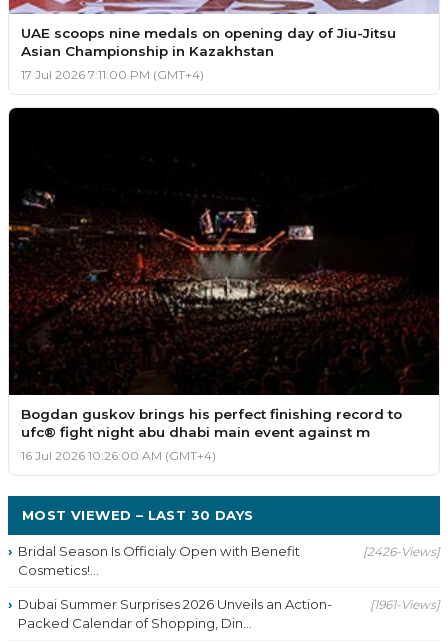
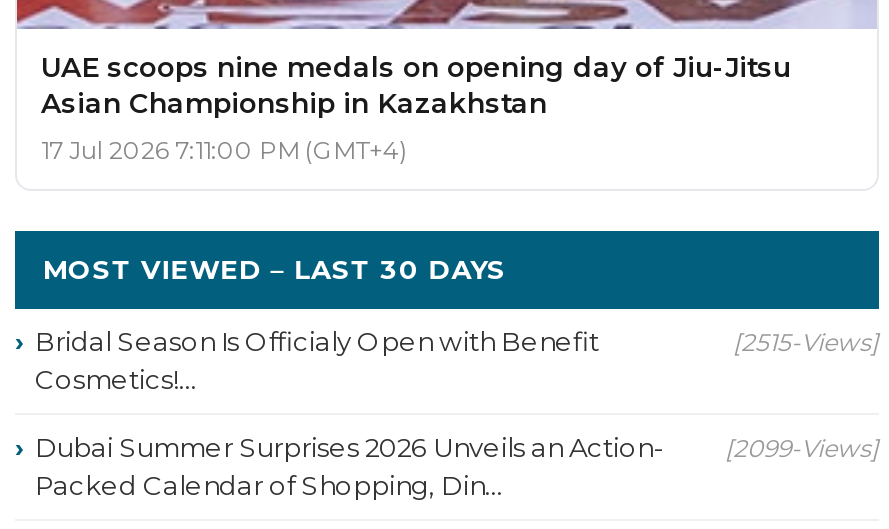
[8,107,440,463] [image] | Bogdan guskov brings his perfect finishing record to | ufc® fight night abu dhabi main event against m | 16 Jul 2026 10:26:00 AM (GMT+4) -> none
[363,544,440,559] [2426-Views] -> [733,327,879,357] [2515-Views]
[370,597,440,612] [1961-Views] -> [725,433,879,463] [2099-Views]

